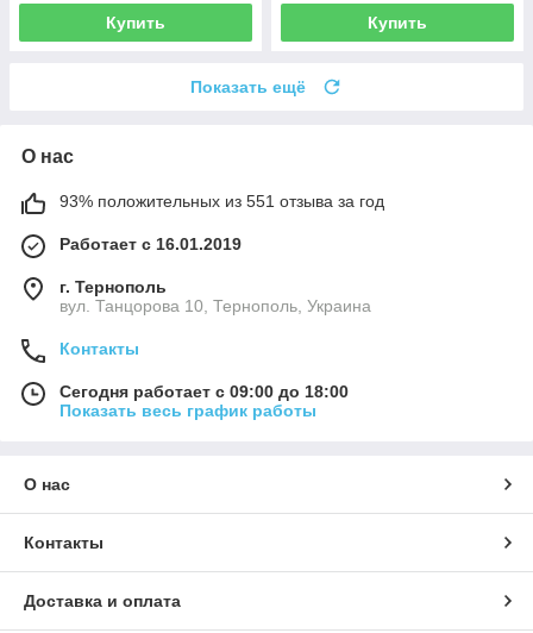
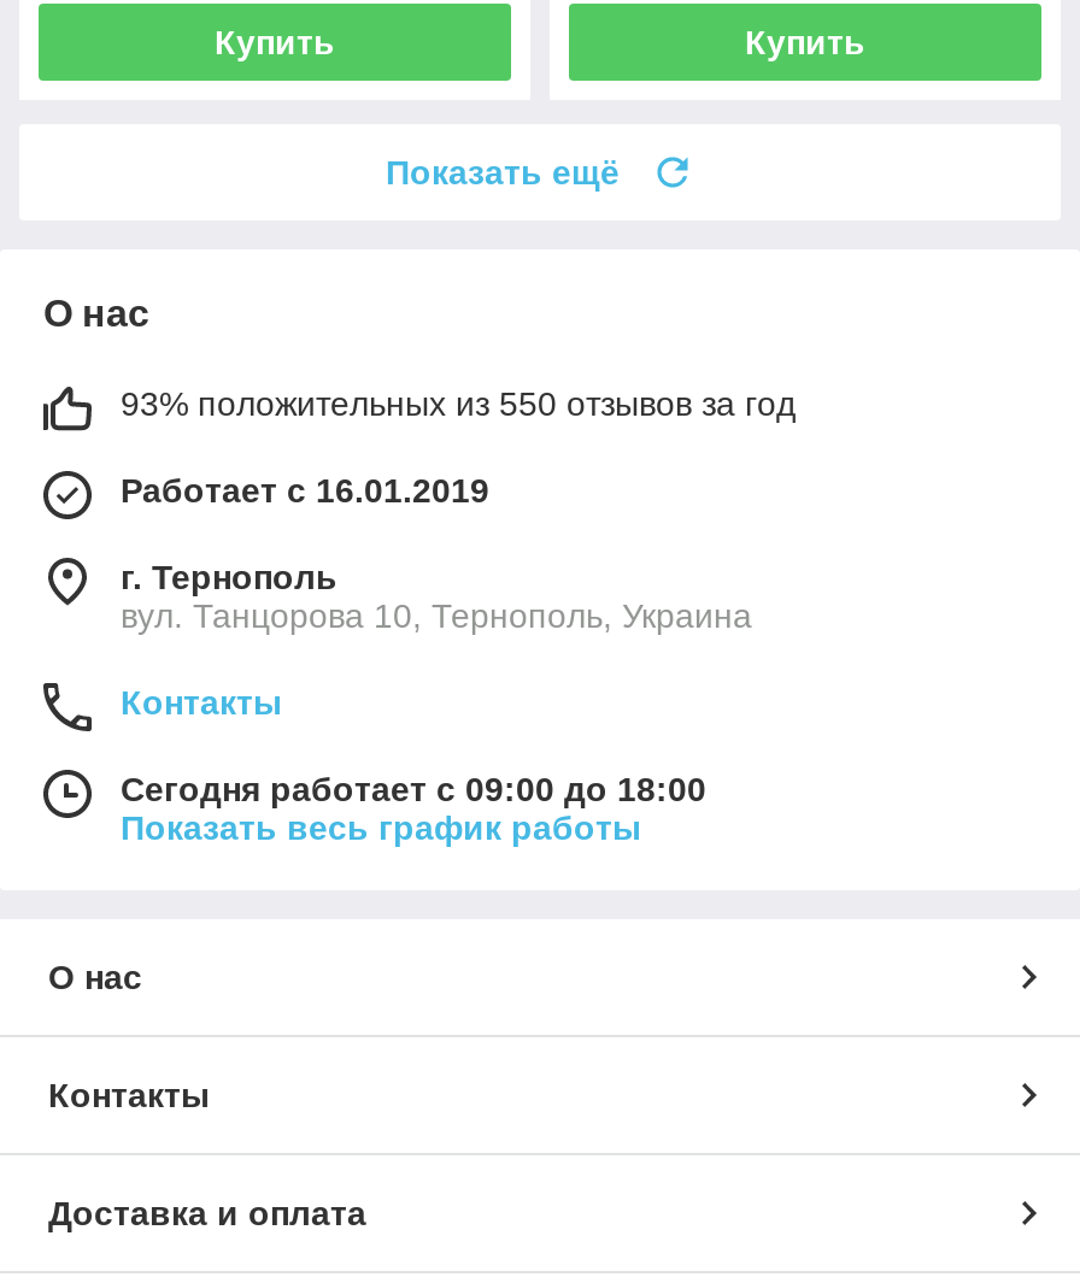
[59,192,384,211] 93% положительных из 551 отзыва за год -> [121,386,796,424] 93% положительных из 550 отзывов за год

